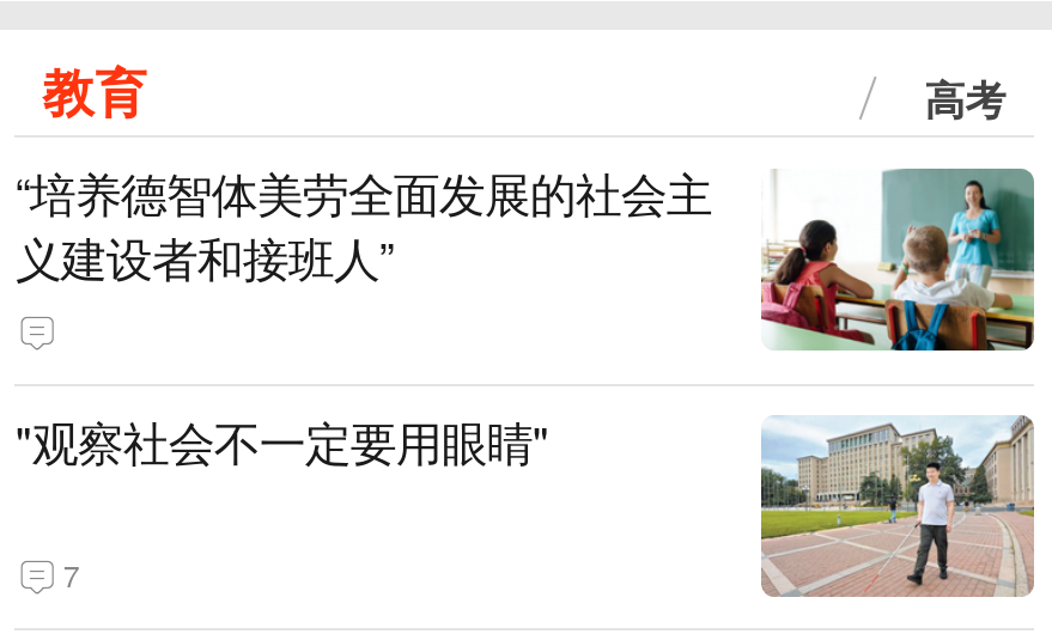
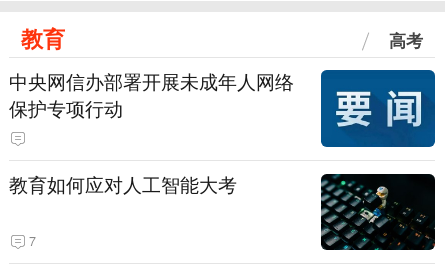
[15,160,1036,354] [image] | “培养德智体美劳全面发展的社会主 | 义建设者和接班人” -> [9,67,436,148] [image] | 中央网信办部署开展未成年人网络 | 保护专项行动
[15,408,549,475] "观察社会不一定要用眼睛" -> [9,170,237,198] 教育如何应对人工智能大考
[759,416,1036,598] [image] -> [320,173,436,251] [image]

